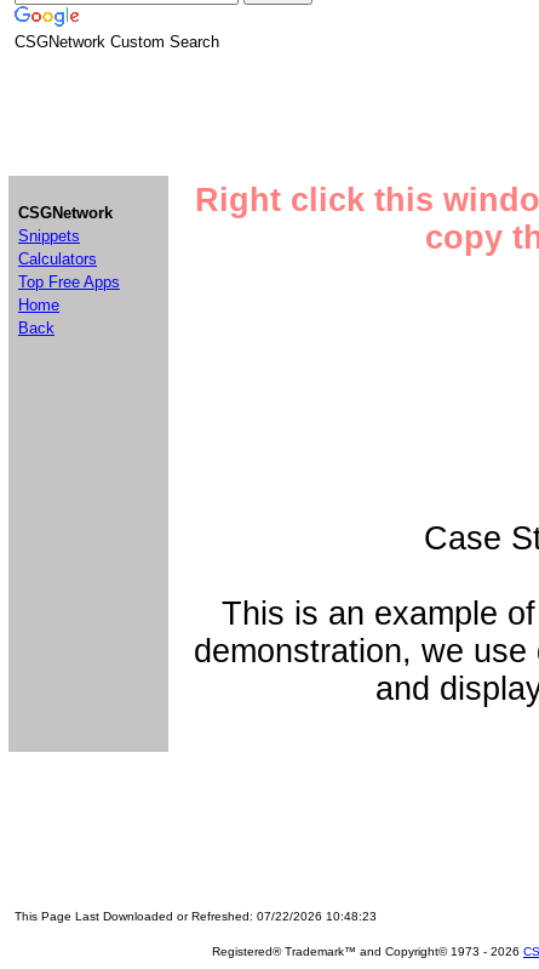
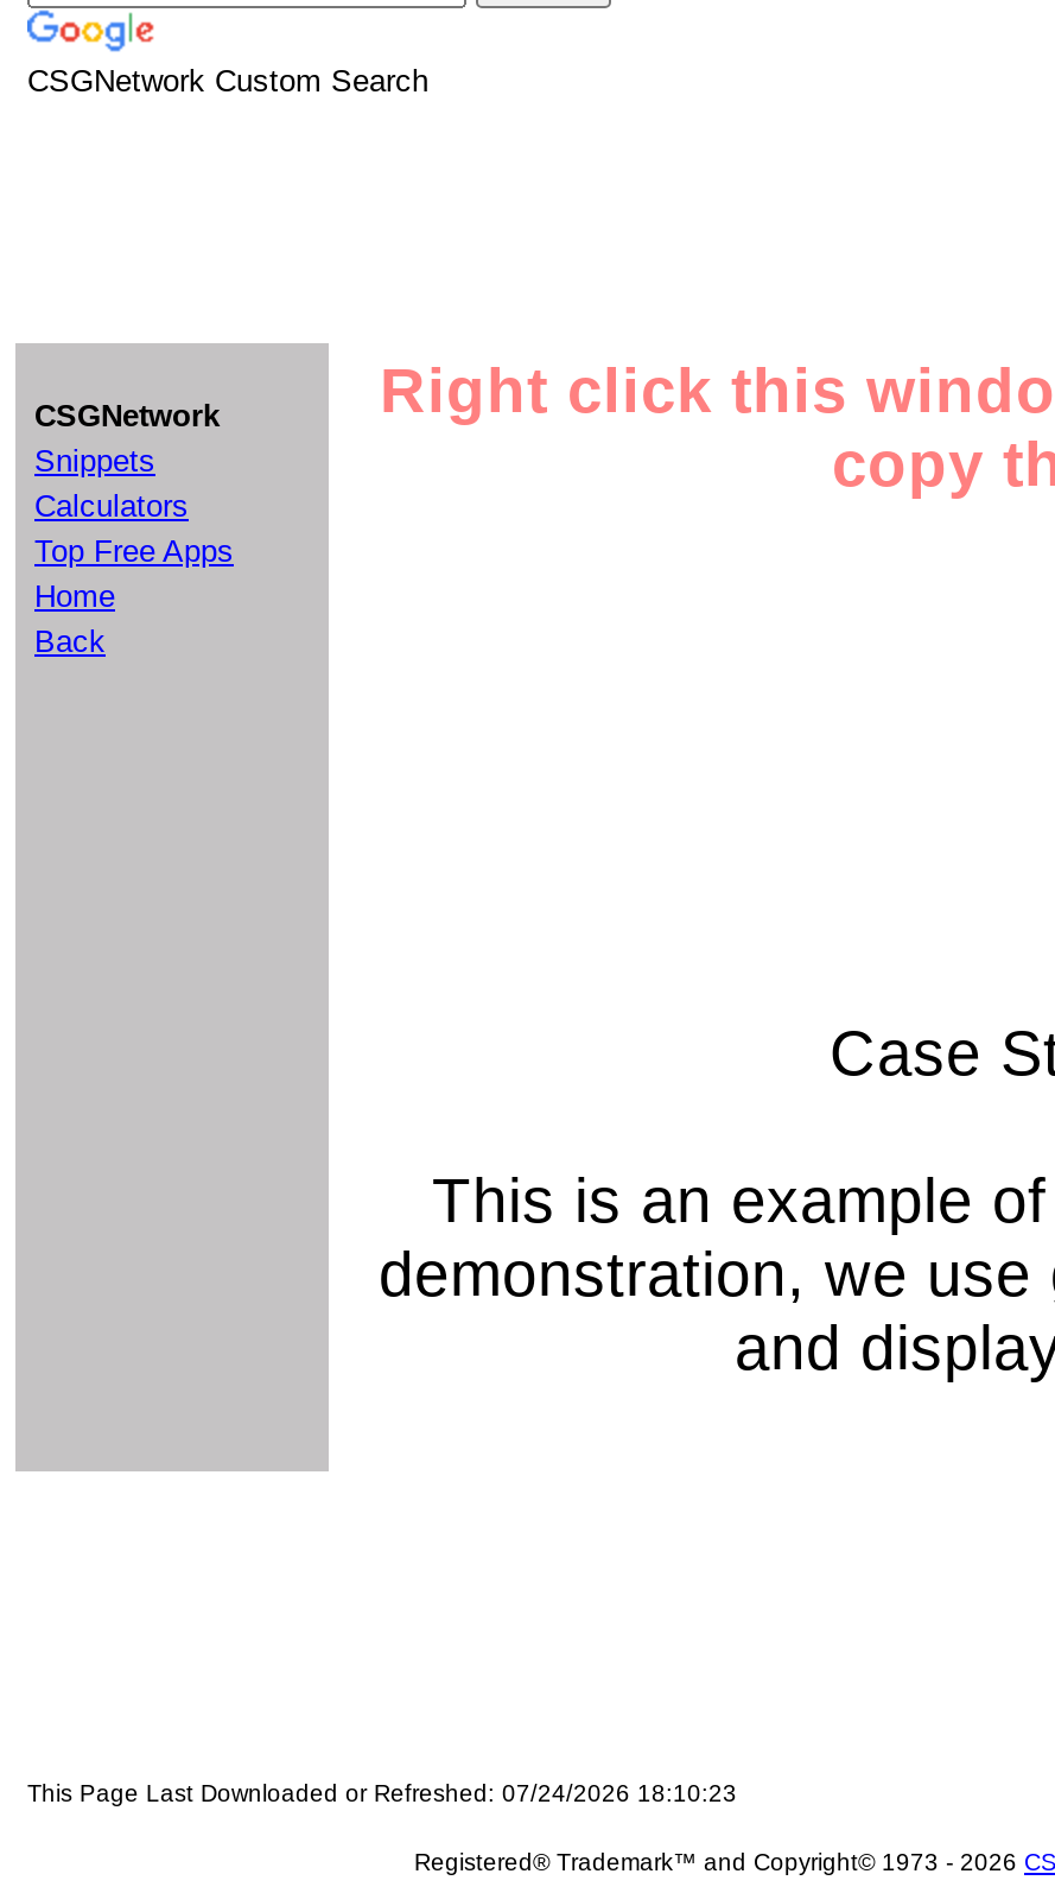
[15,910,377,923] This Page Last Downloaded or Refreshed: 07/22/2026 10:48:23 -> [27,1780,737,1806] This Page Last Downloaded or Refreshed: 07/24/2026 18:10:23

